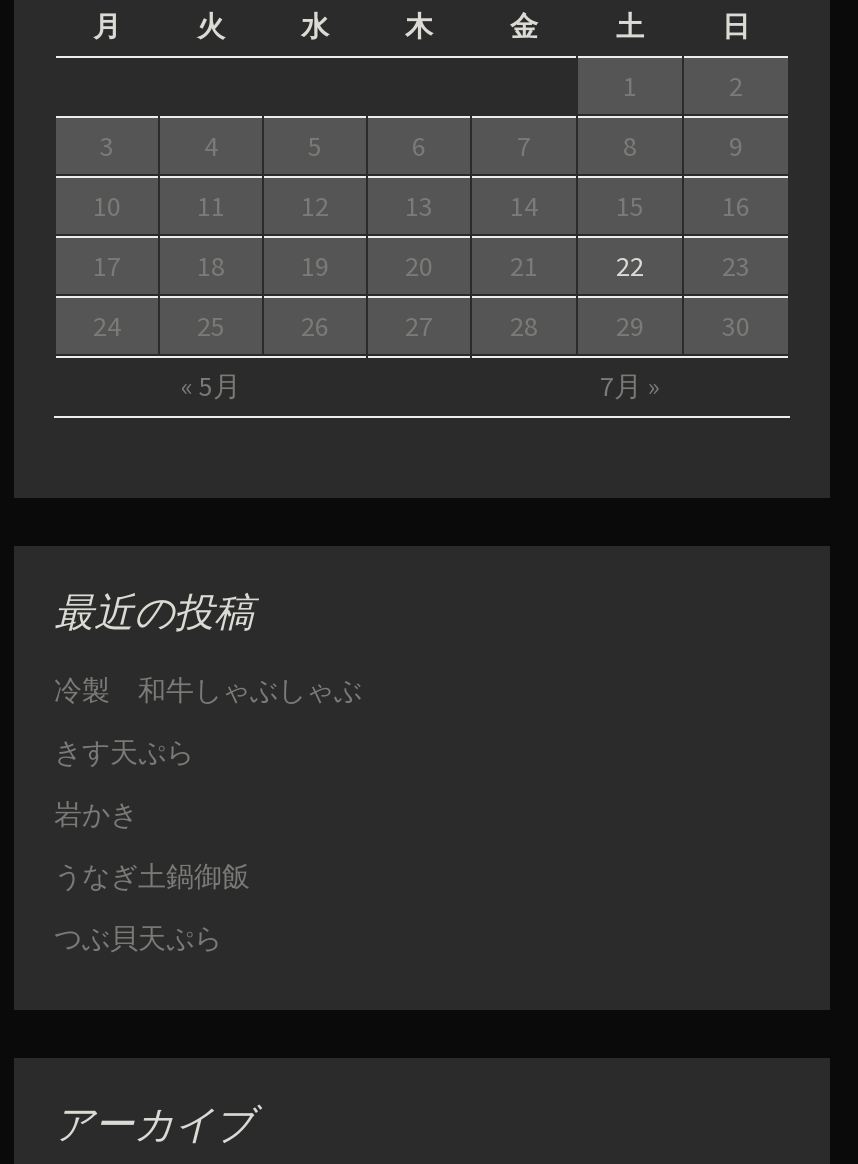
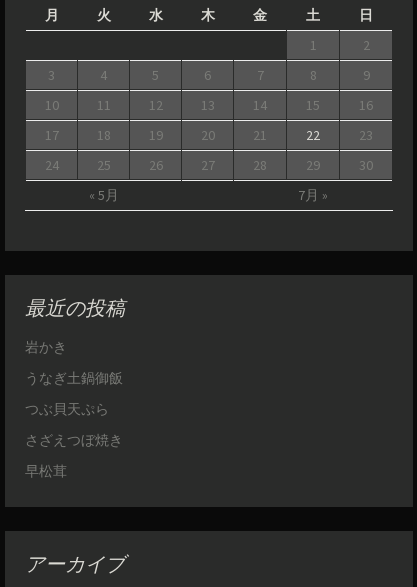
[54,673,362,771] 冷製 和牛しゃぶしゃぶ | きす天ぷら -> none
moved [54,797,250,895] -> [25,337,123,386]: 岩かき | うなぎ土鍋御飯
none -> [25,430,123,479] さざえつぼ焼き | 早松茸

